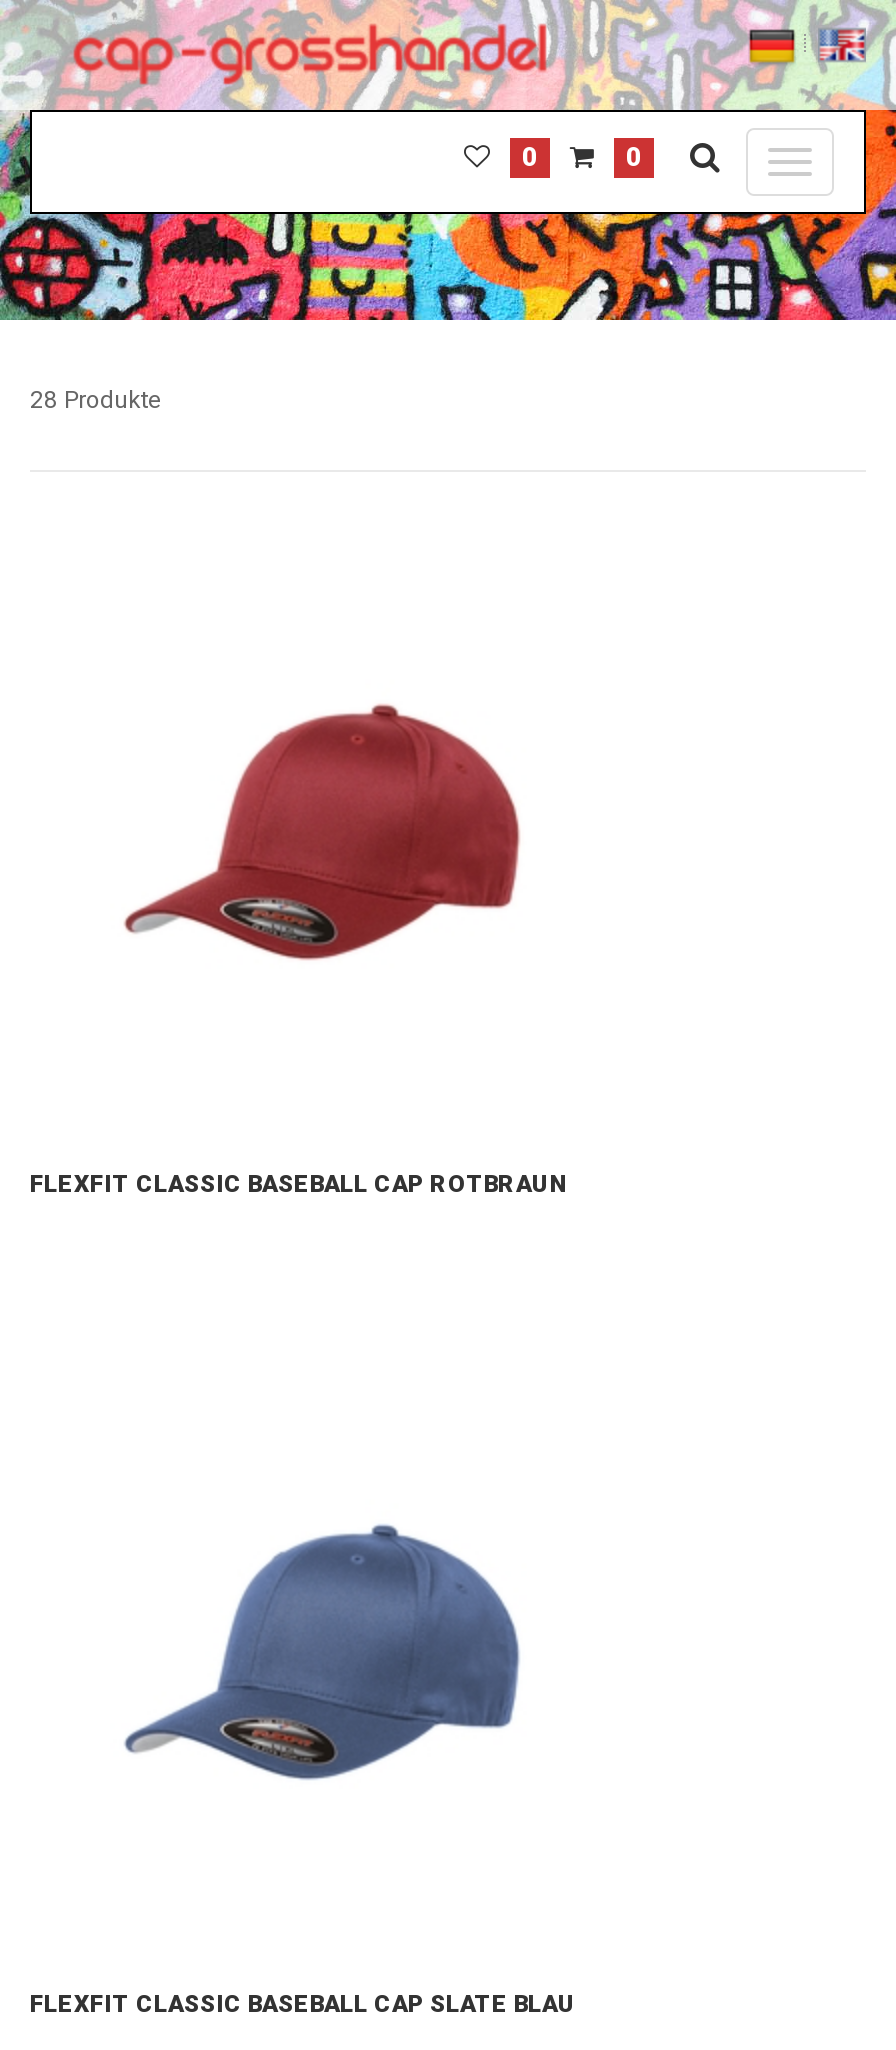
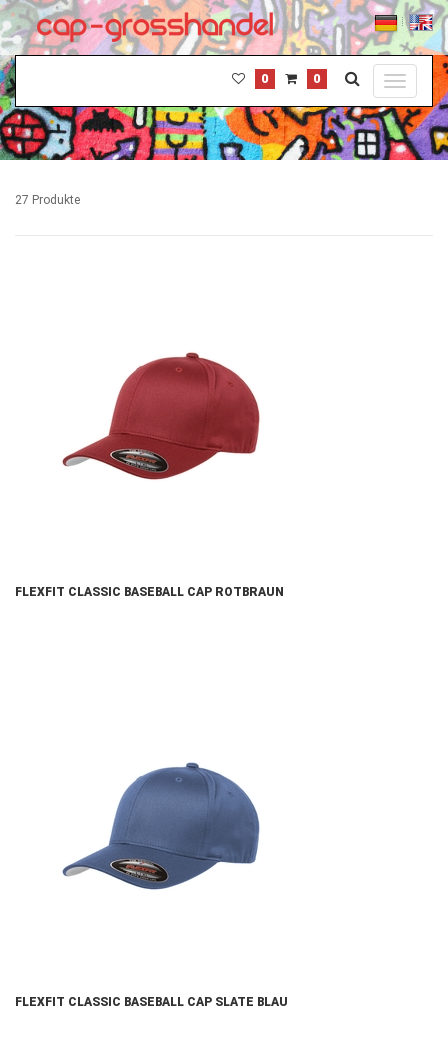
[30,386,160,414] 28 Produkte -> [15,193,80,207] 27 Produkte

